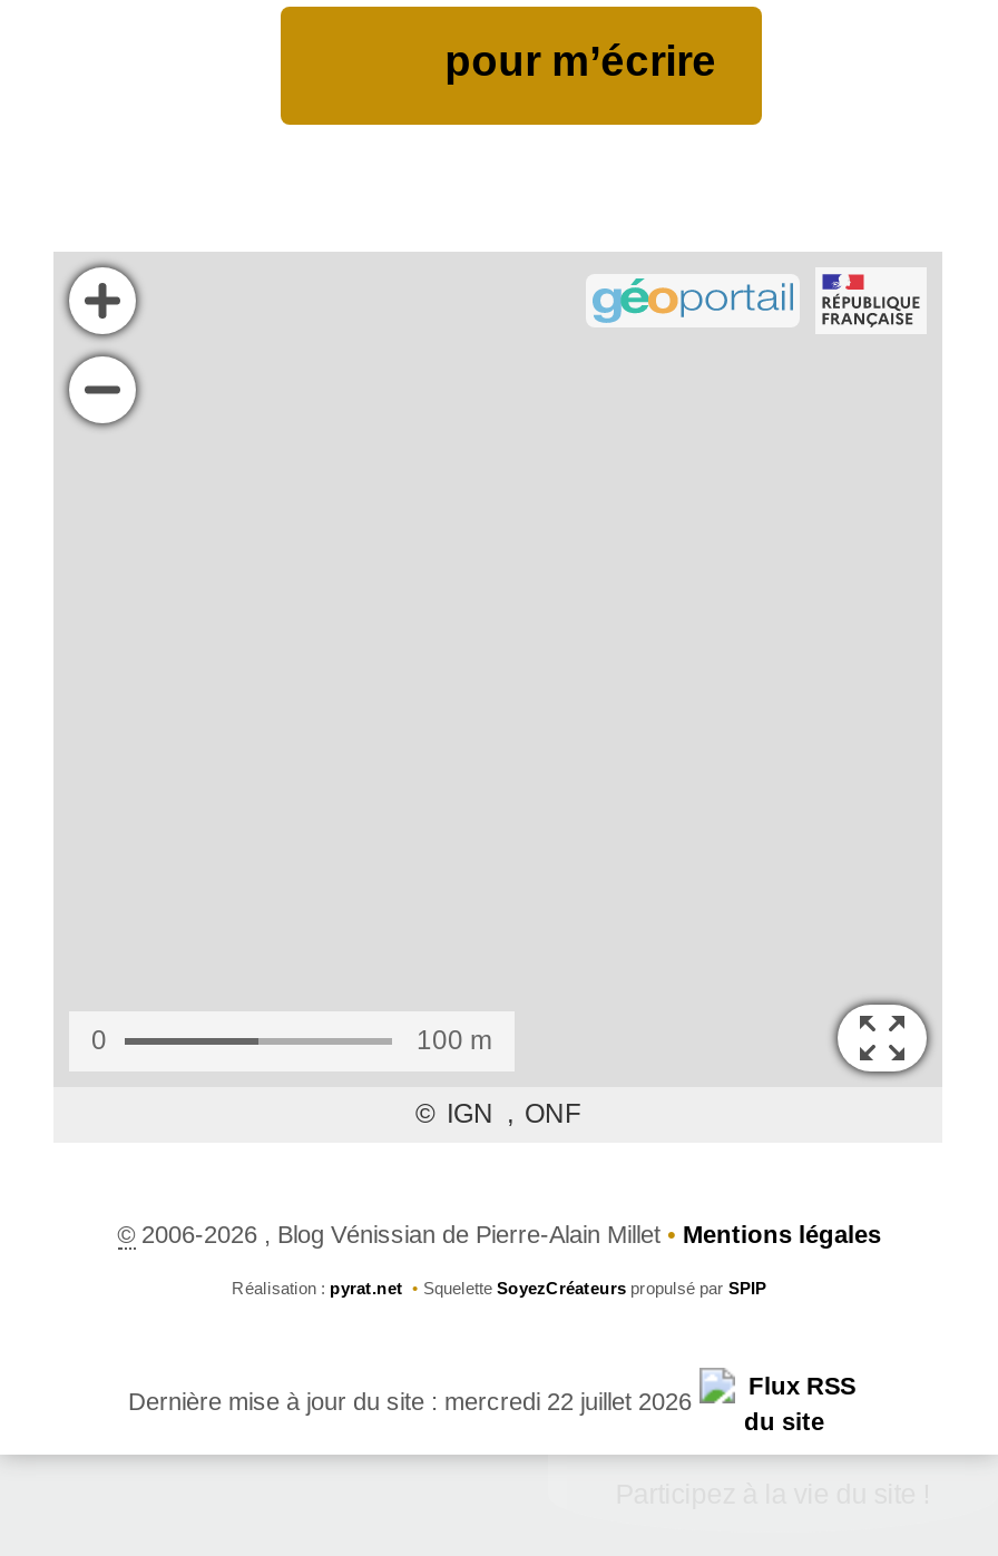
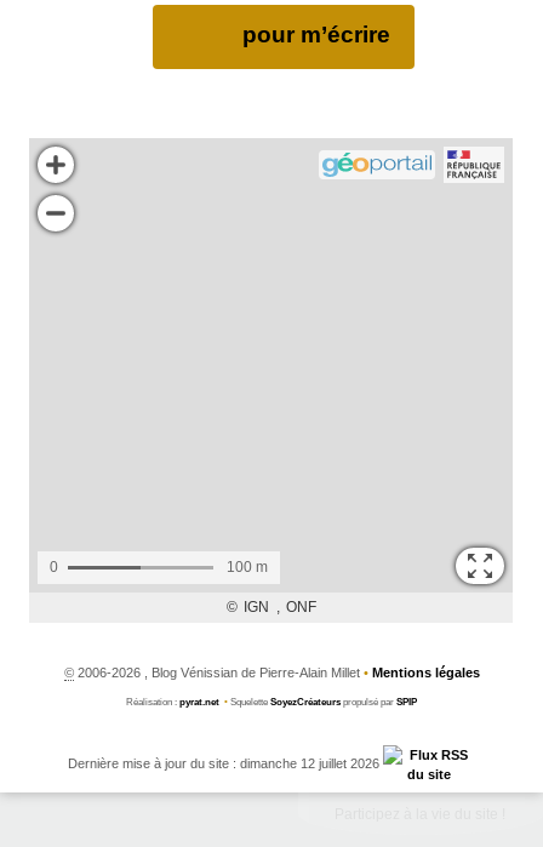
[128,1386,698,1413] Dernière mise à jour du site : mercredi 22 juillet 2026 -> [67,755,382,770] Dernière mise à jour du site : dimanche 12 juillet 2026

